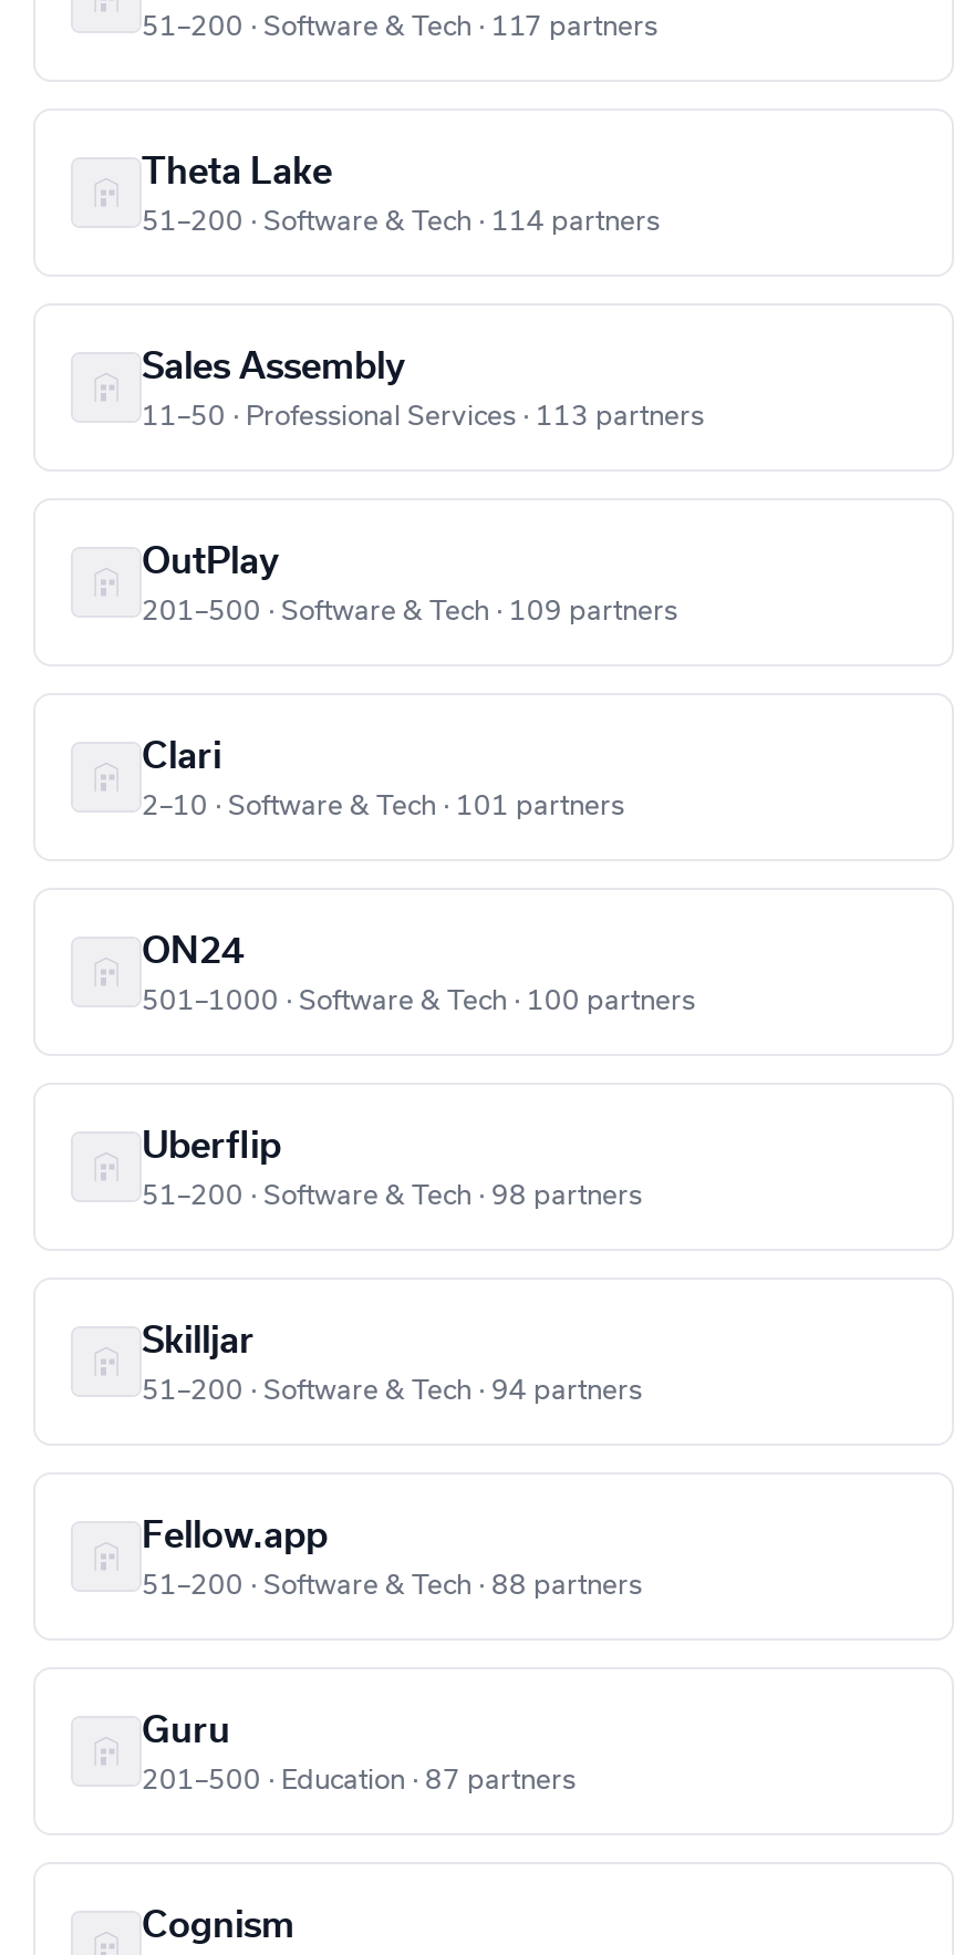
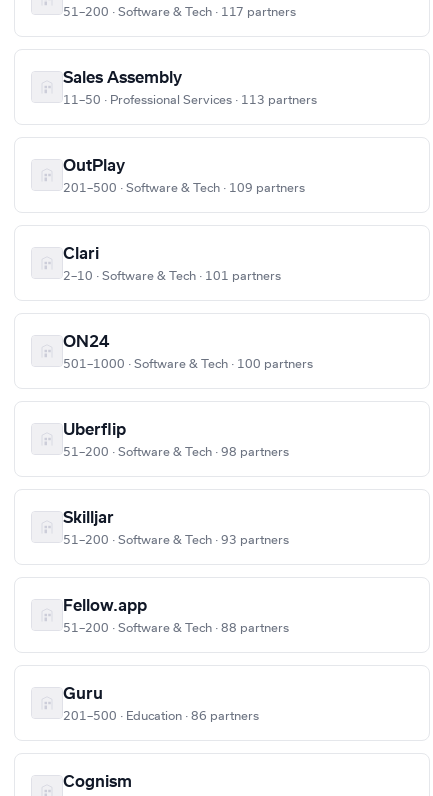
[142,155,660,235] Theta Lake | 51–200 · Software & Tech · 114 partners -> none
[142,1378,642,1404] 51–200 · Software & Tech · 94 partners -> [63,534,289,546] 51–200 · Software & Tech · 93 partners
[142,1767,576,1794] 201–500 · Education · 87 partners -> [63,710,259,722] 201–500 · Education · 86 partners

